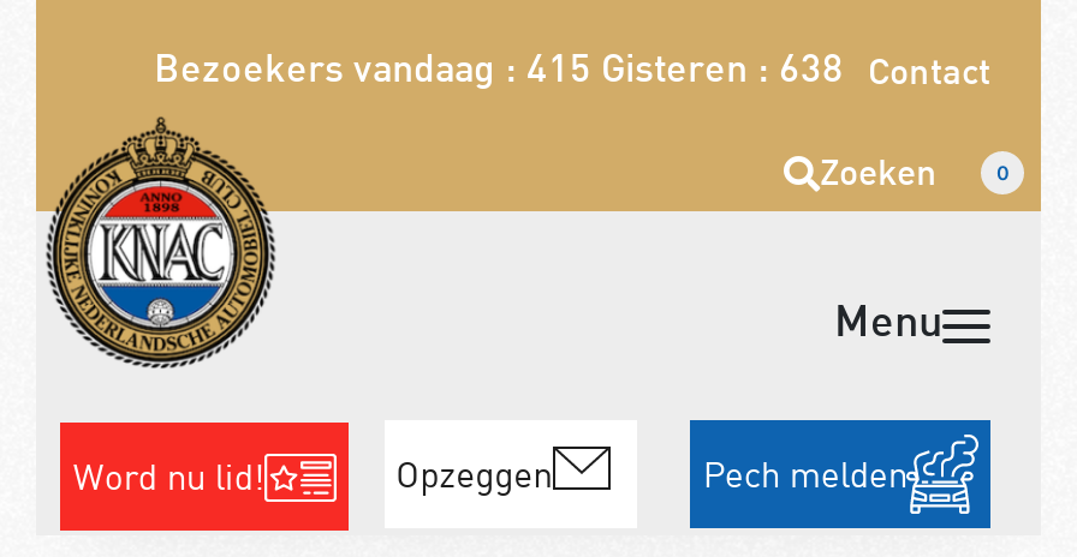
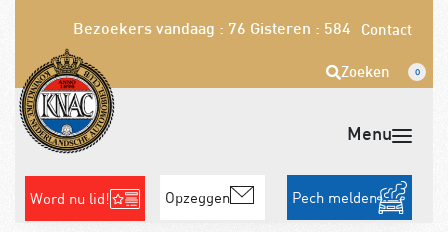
[154,55,844,91] Bezoekers vandaag : 415 Gisteren : 638 -> [73,23,351,38] Bezoekers vandaag : 76 Gisteren : 584

